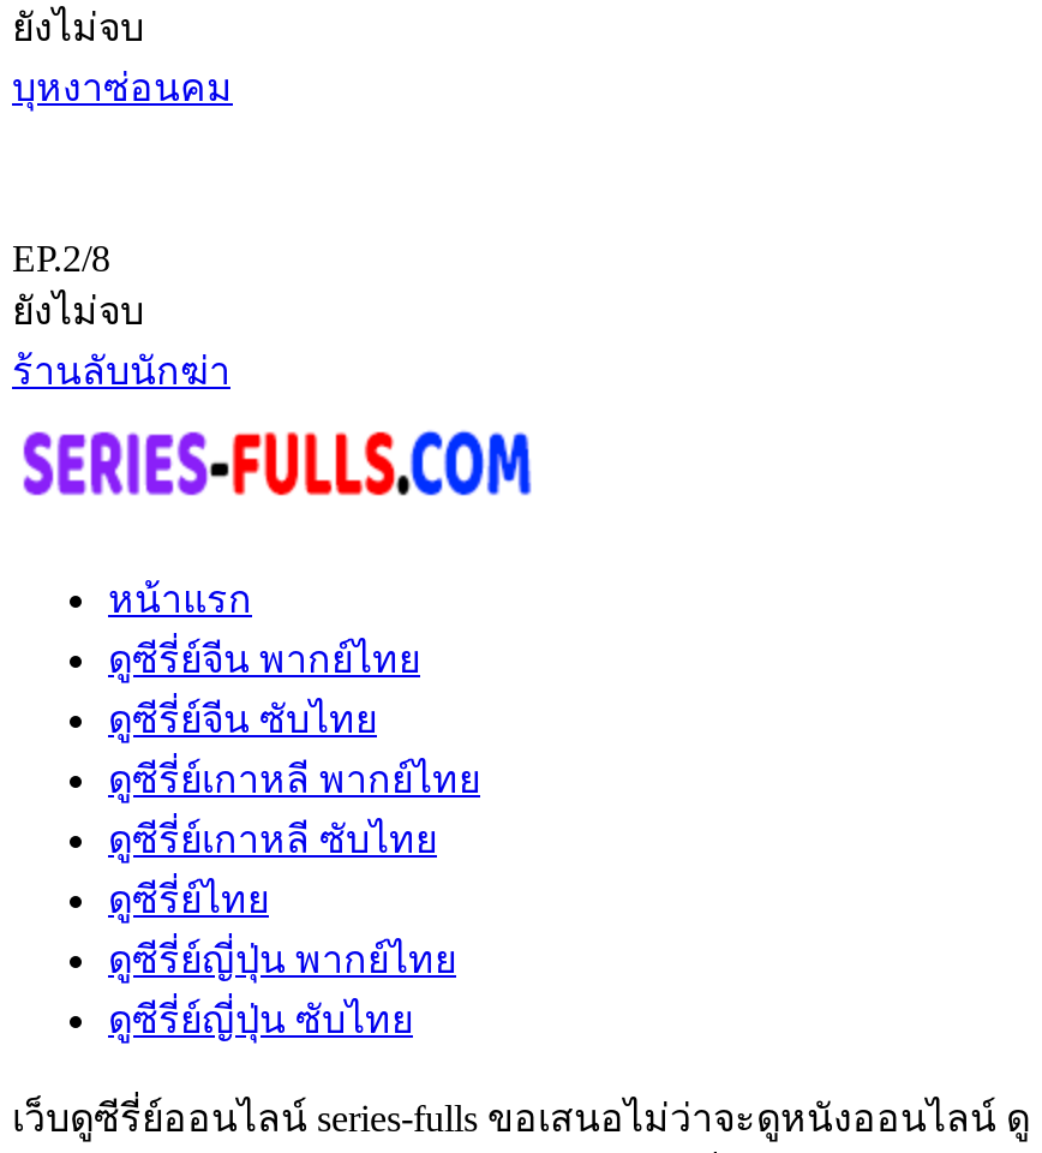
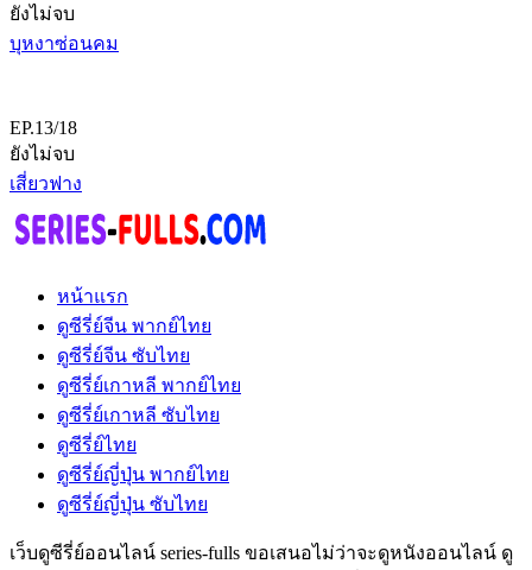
[12,238,110,279] EP.2/8 -> [9,118,77,138] EP.13/18
[12,351,230,392] ร้านลับนักฆ่า -> [9,174,82,194] เสี่ยวฟาง

